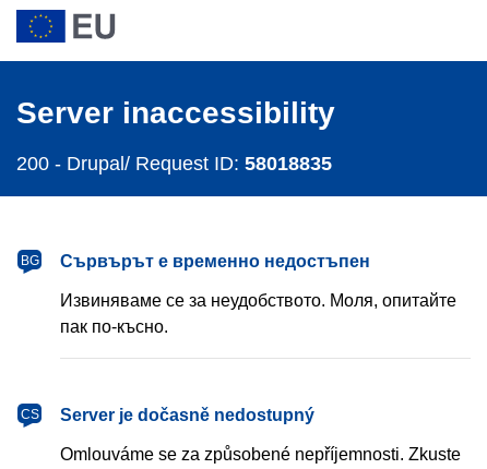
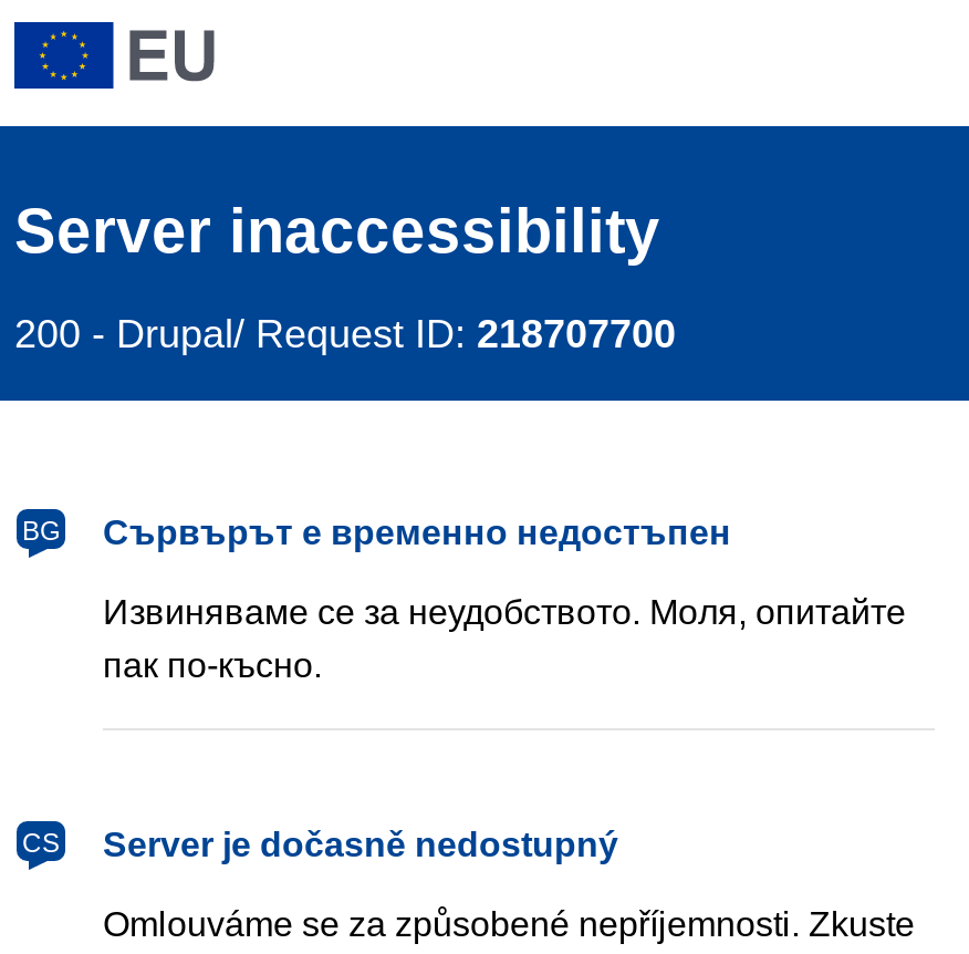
[16,153,332,175] 200 - Drupal/ Request ID: 58018835 -> [14,312,676,356] 200 - Drupal/ Request ID: 218707700

